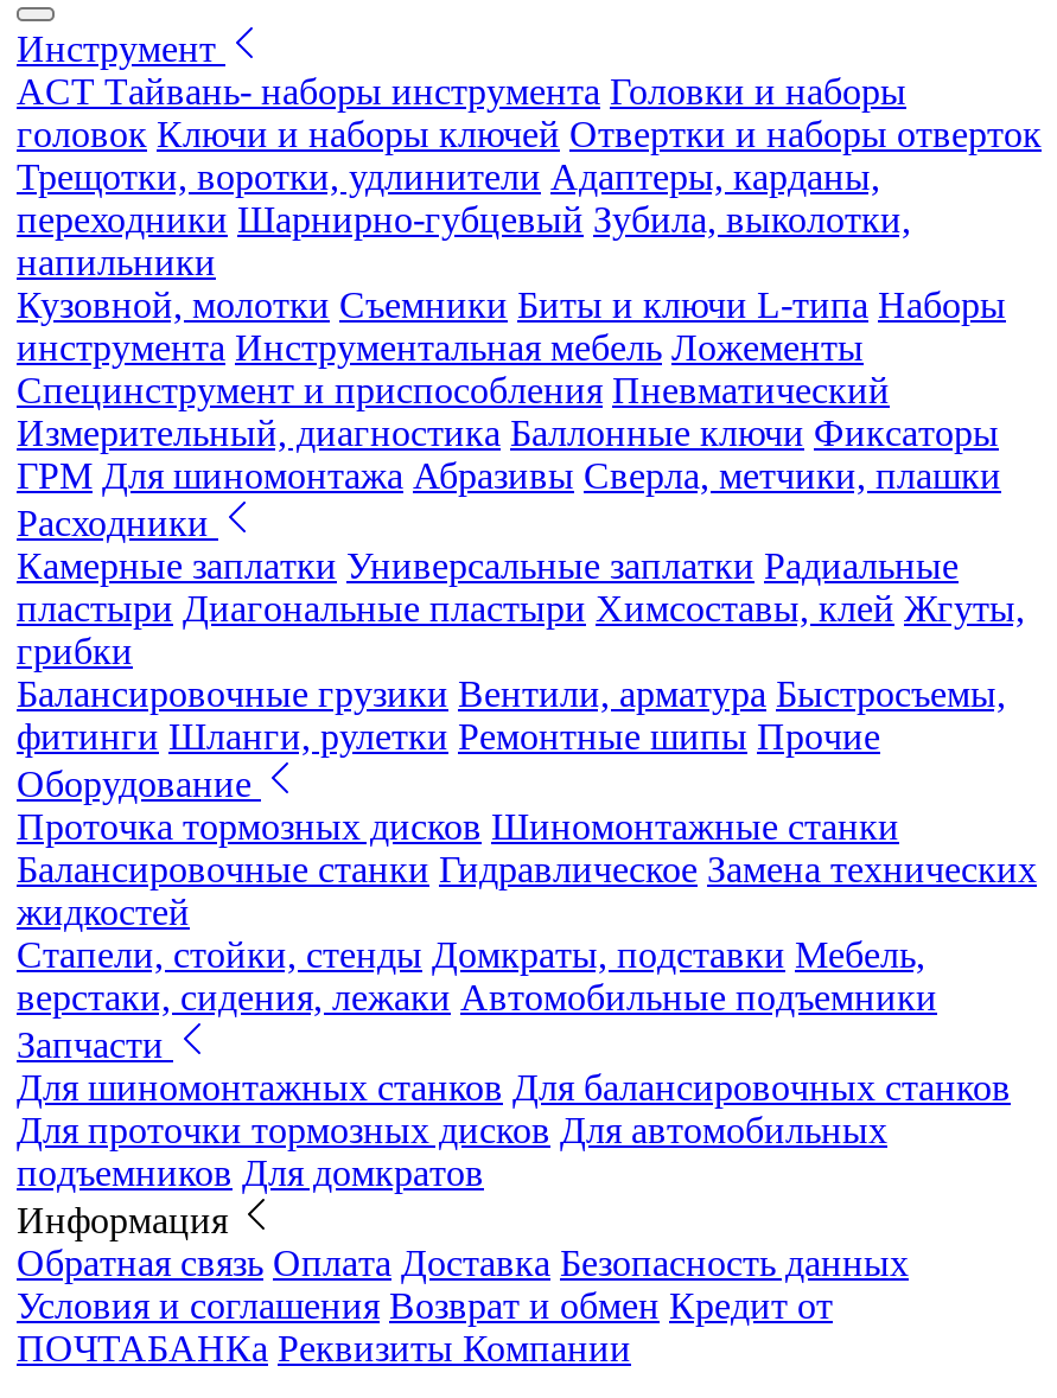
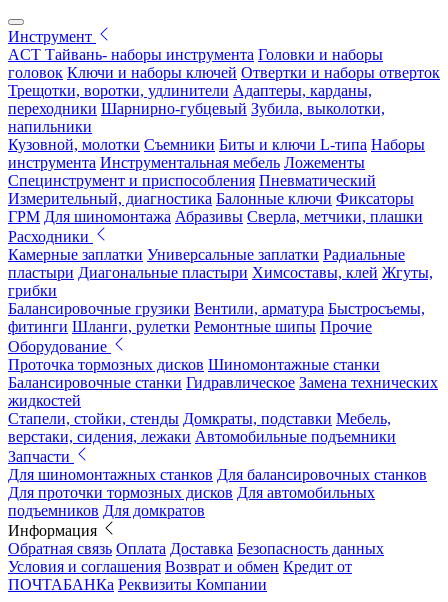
[17,412,999,452] Измерительный, диагностика Баллонные ключи Фиксаторы -> [8,190,414,207] Измерительный, диагностика Балонные ключи Фиксаторы

